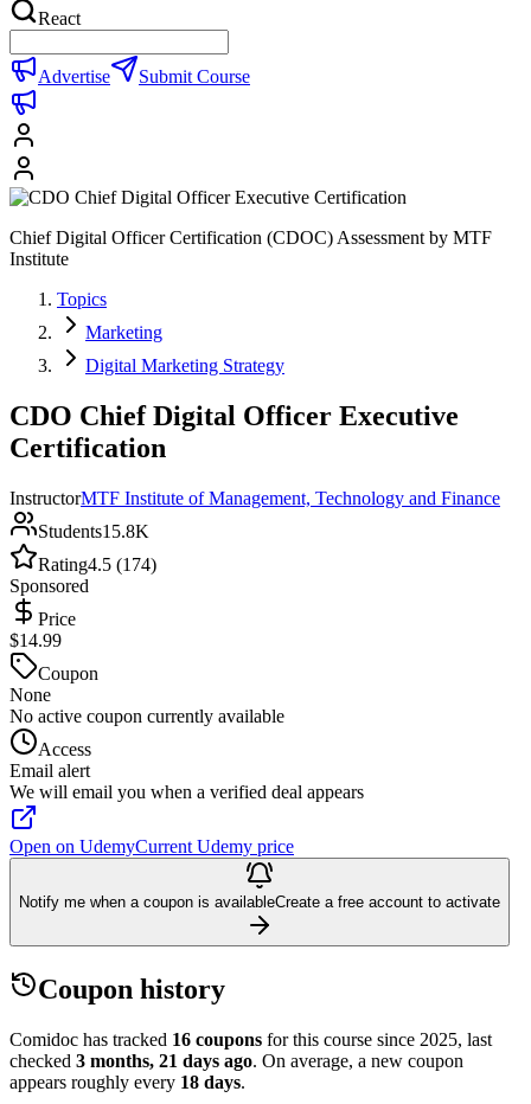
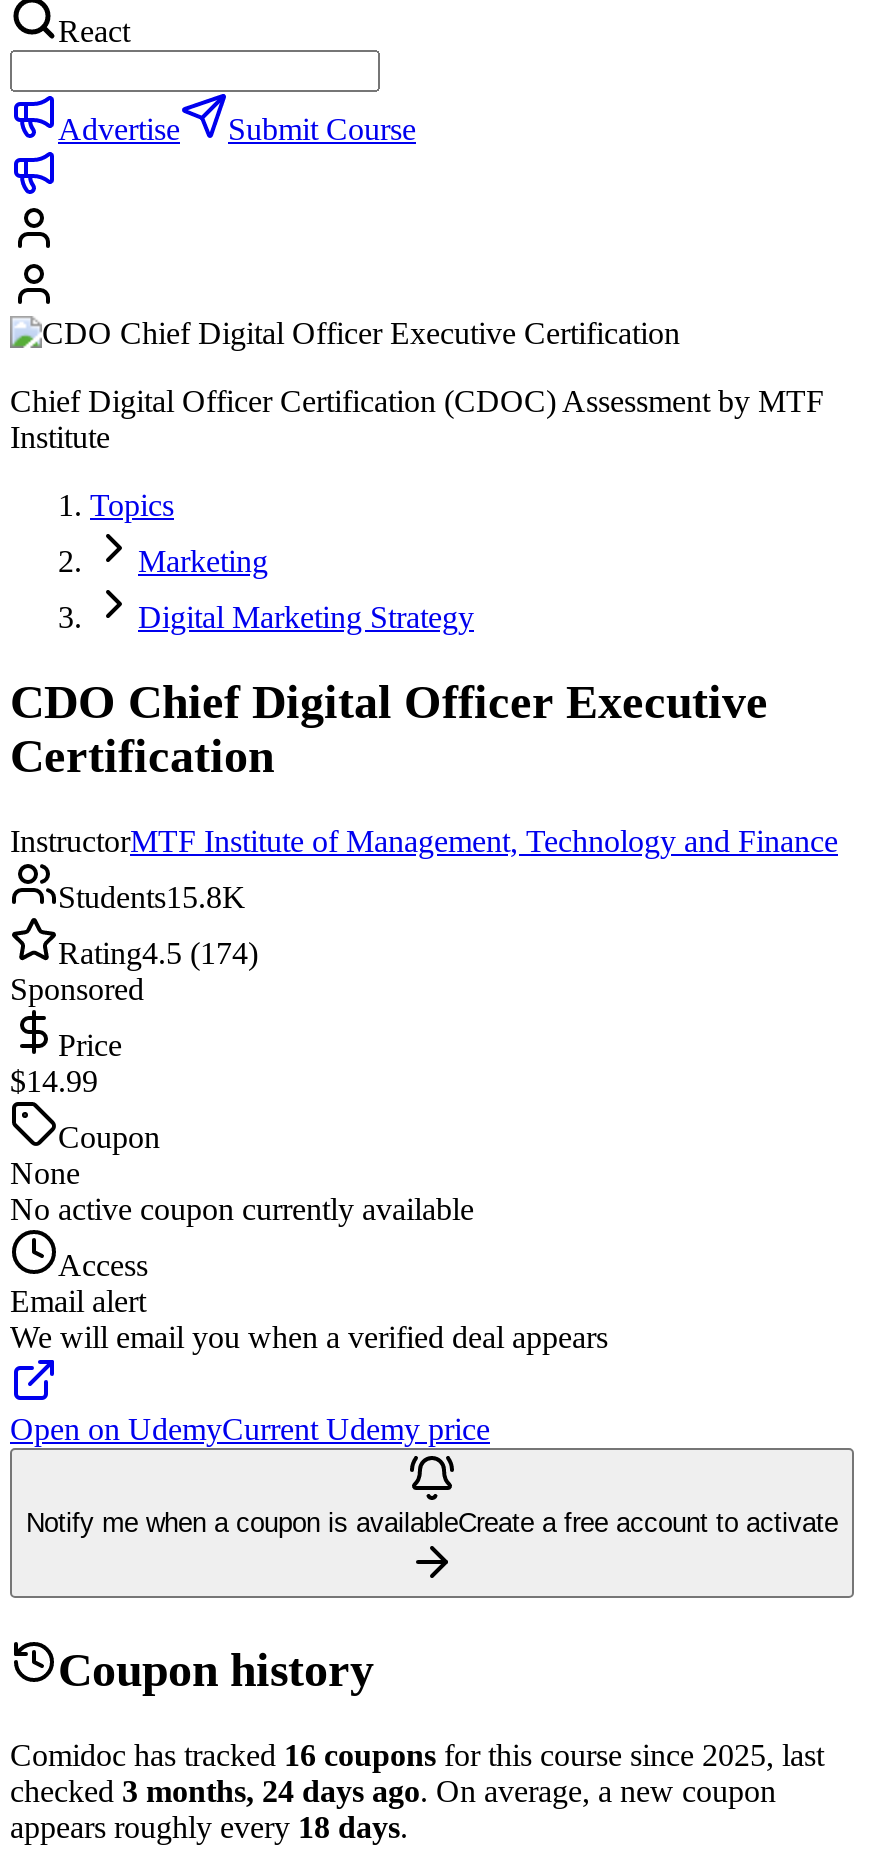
[9,1050,463,1070] checked 3 months, 21 days ago. On average, a new coupon -> [10,1773,776,1807] checked 3 months, 24 days ago. On average, a new coupon

